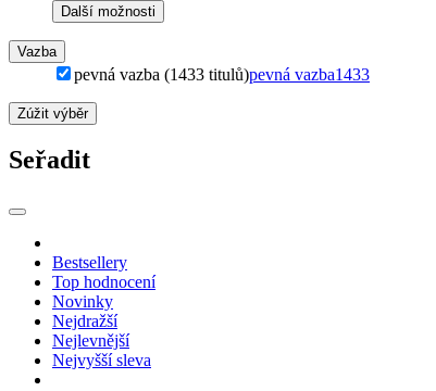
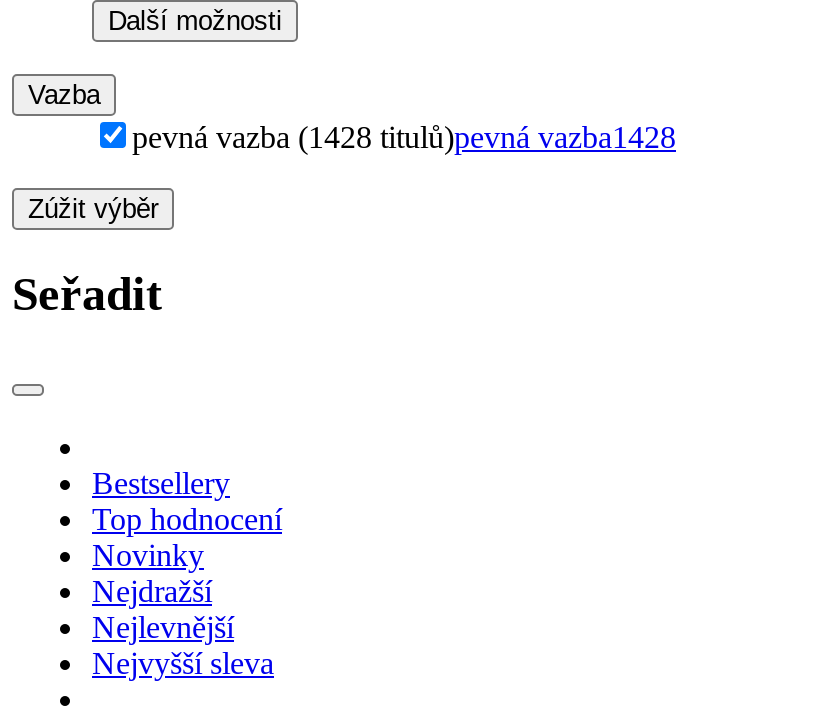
[74,65,370,83] pevná vazba (1433 titulů)pevná vazba1433 -> [132,119,676,153] pevná vazba (1428 titulů)pevná vazba1428

